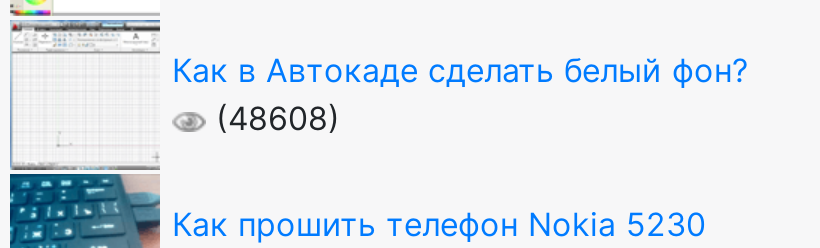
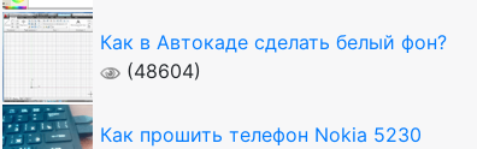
[206,98,340,138] (48608) -> [120,59,201,83] (48604)

